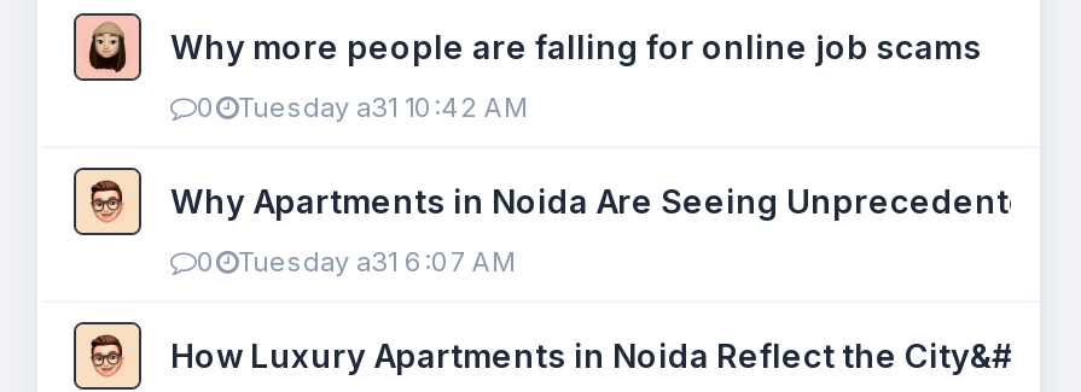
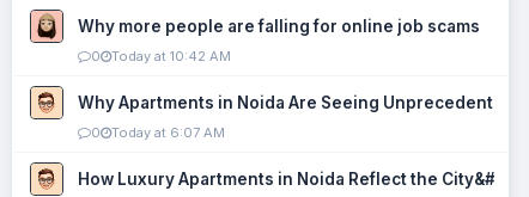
[197,90,528,124] 0 Tuesday a31 10:42 AM -> [91,48,231,64] 0 Today at 10:42 AM
[197,245,516,279] 0 Tuesday a31 6:07 AM -> [91,124,225,141] 0 Today at 6:07 AM

